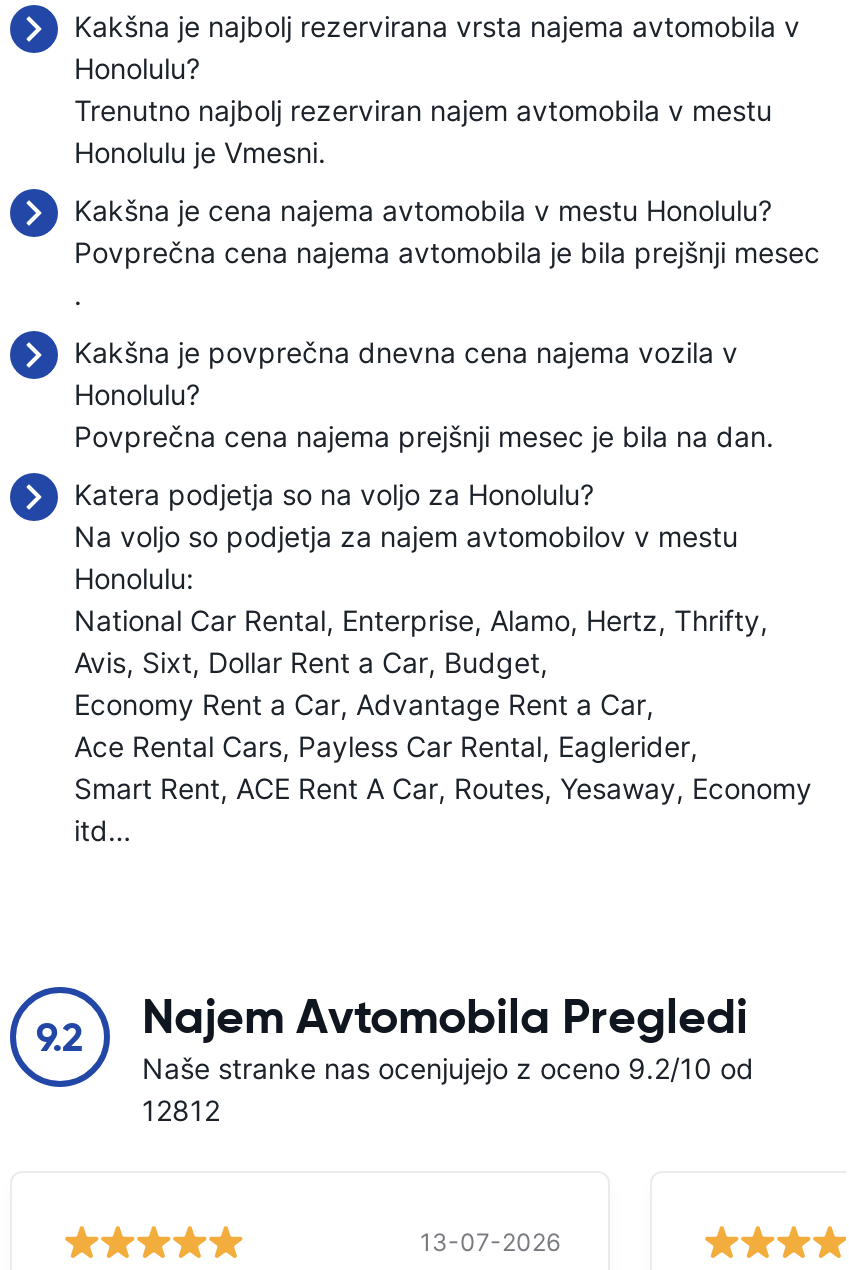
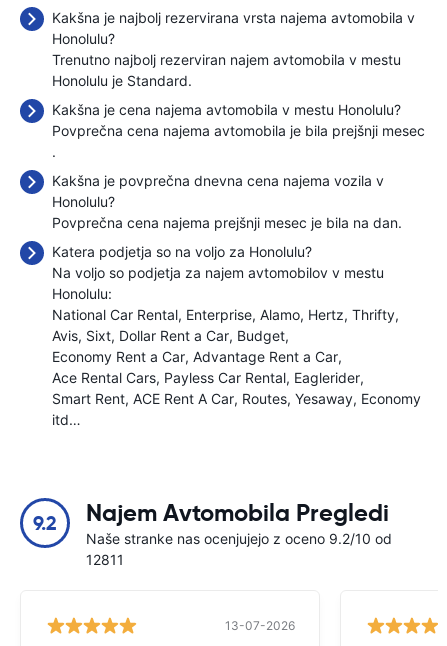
[74,135,326,169] Honolulu je Vmesni. -> [52,72,192,89] Honolulu je Standard.
[142,1093,220,1127] 12812 -> [86,551,124,568] 12811

